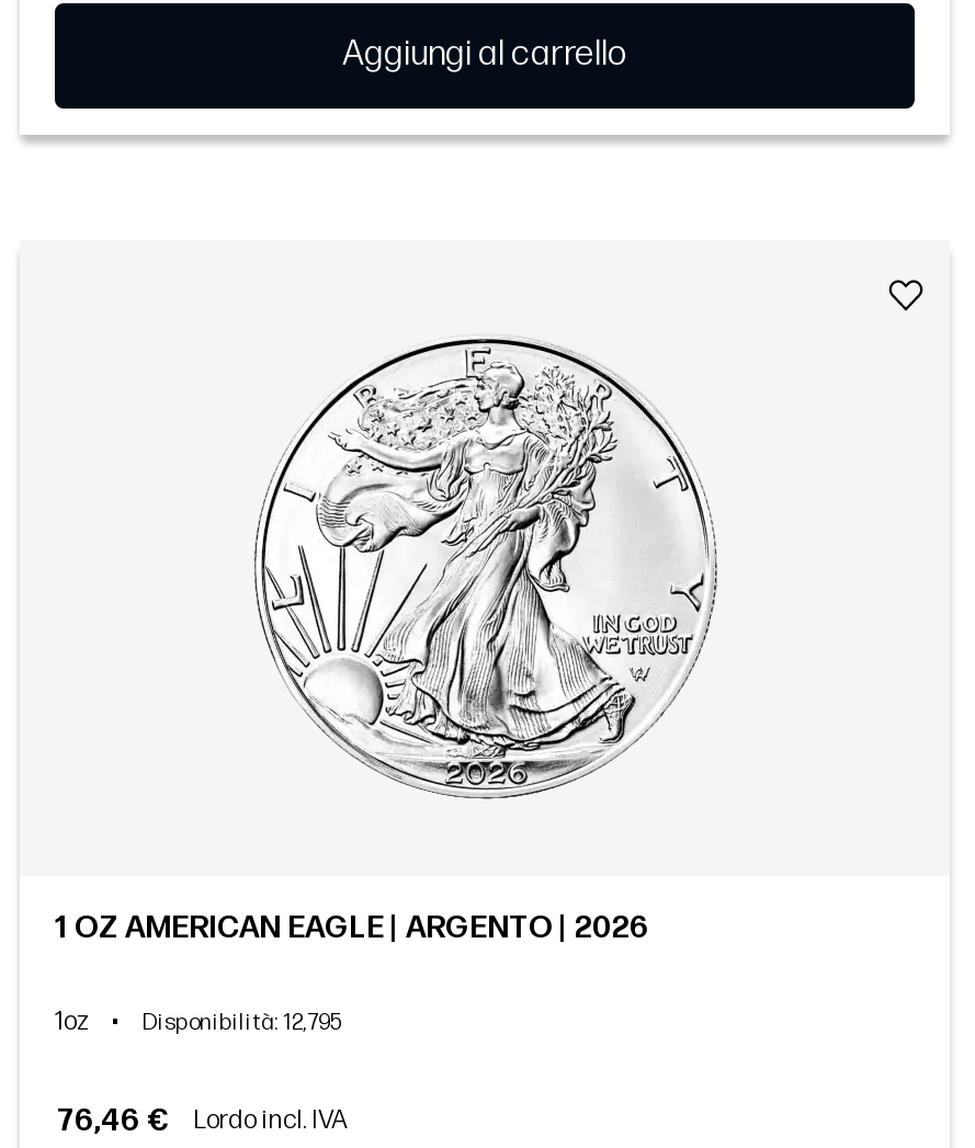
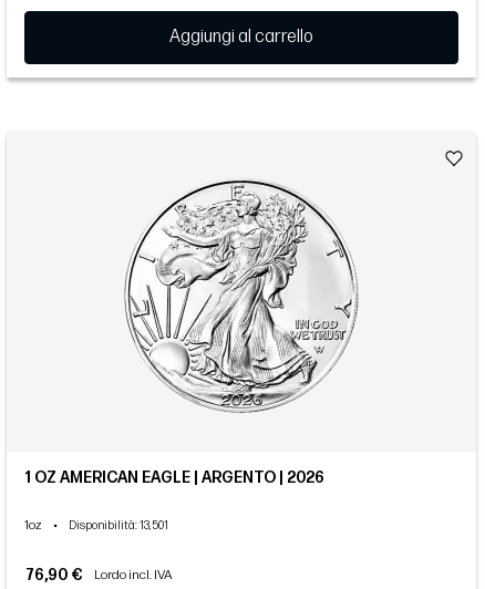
[143,1009,342,1036] Disponibilità: 12,795 -> [69,519,168,532] Disponibilità: 13,501
[57,1102,349,1139] 76,46 € Lordo incl. IVA -> [25,566,173,584] 76,90 € Lordo incl. IVA

